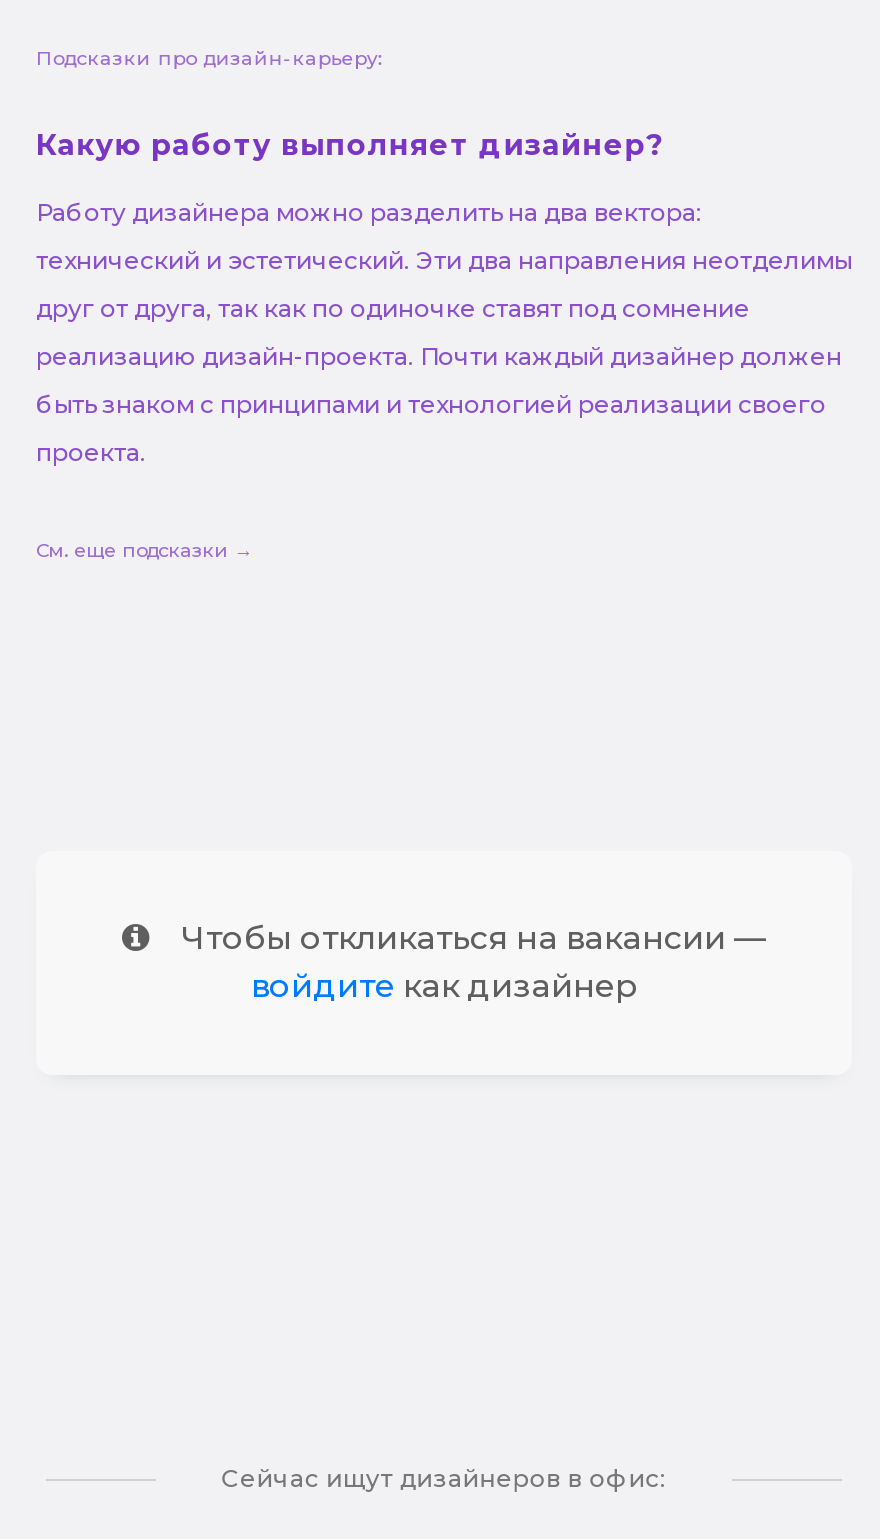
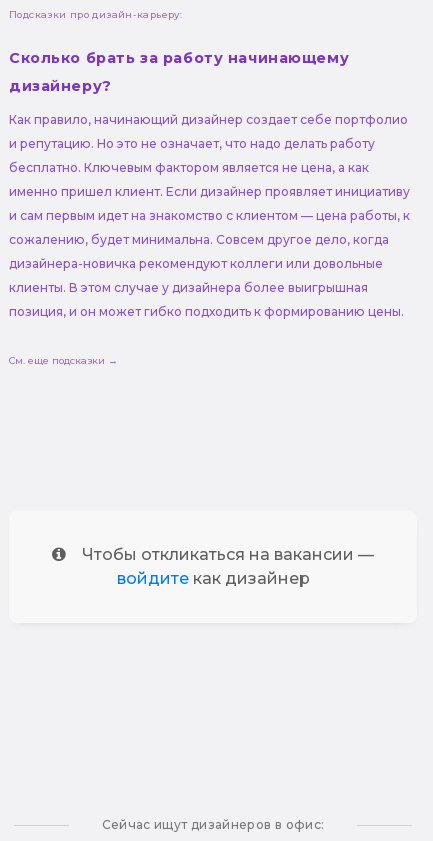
[36,127,852,468] Какую работу выполняет дизайнер? | Работу дизайнера можно разделить на два вектора: | технический и эстетический. Эти два направления неотделимы | друг от друга, так как по одиночке ставят под сомнение | реализацию дизайн-проекта. Почти каждый дизайнер должен | быть знаком с принципами и технологией реализации своего | проекта. -> [9,49,410,319] Сколько брать за работу начинающему | дизайнеру? | Как правило, начинающий дизайнер создает себе портфолио | и репутацию. Но это не означает, что надо делать работу | бесплатно. Ключевым фактором является не цена, а как | именно пришел клиент. Если дизайнер проявляет инициативу | и сам первым идет на знакомство с клиентом — цена работы, к | сожалению, будет минимальна. Совсем другое дело, когда | дизайнера-новичка рекомендуют коллеги или довольные | клиенты. В этом случае у дизайнера более выигрышная | позиция, и он может гибко подходить к формированию цены.

